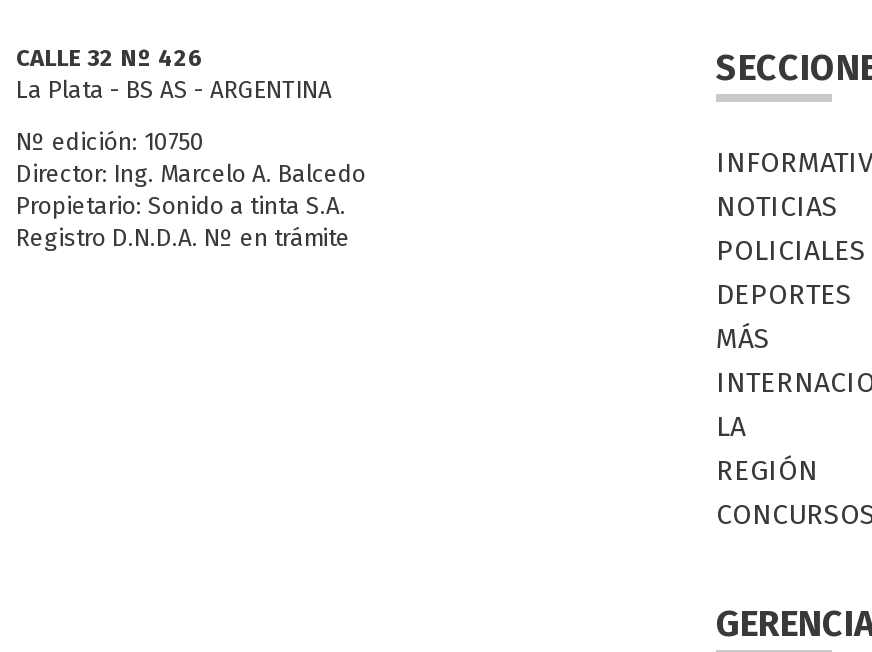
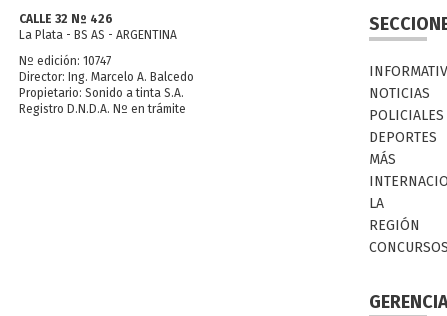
[16,127,204,155] Nº edición: 10750 -> [19,54,111,68] Nº edición: 10747

